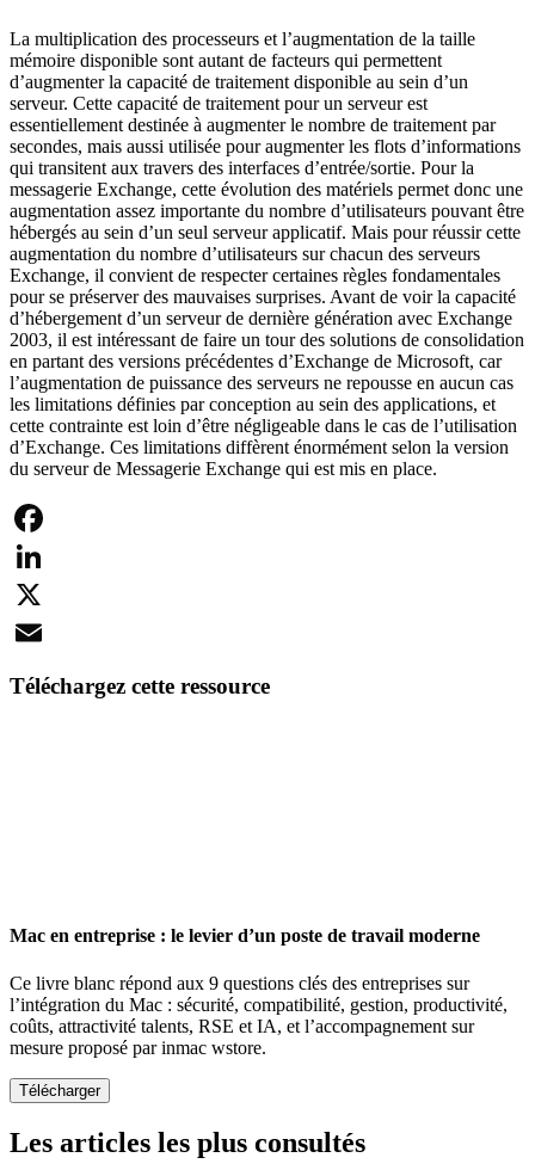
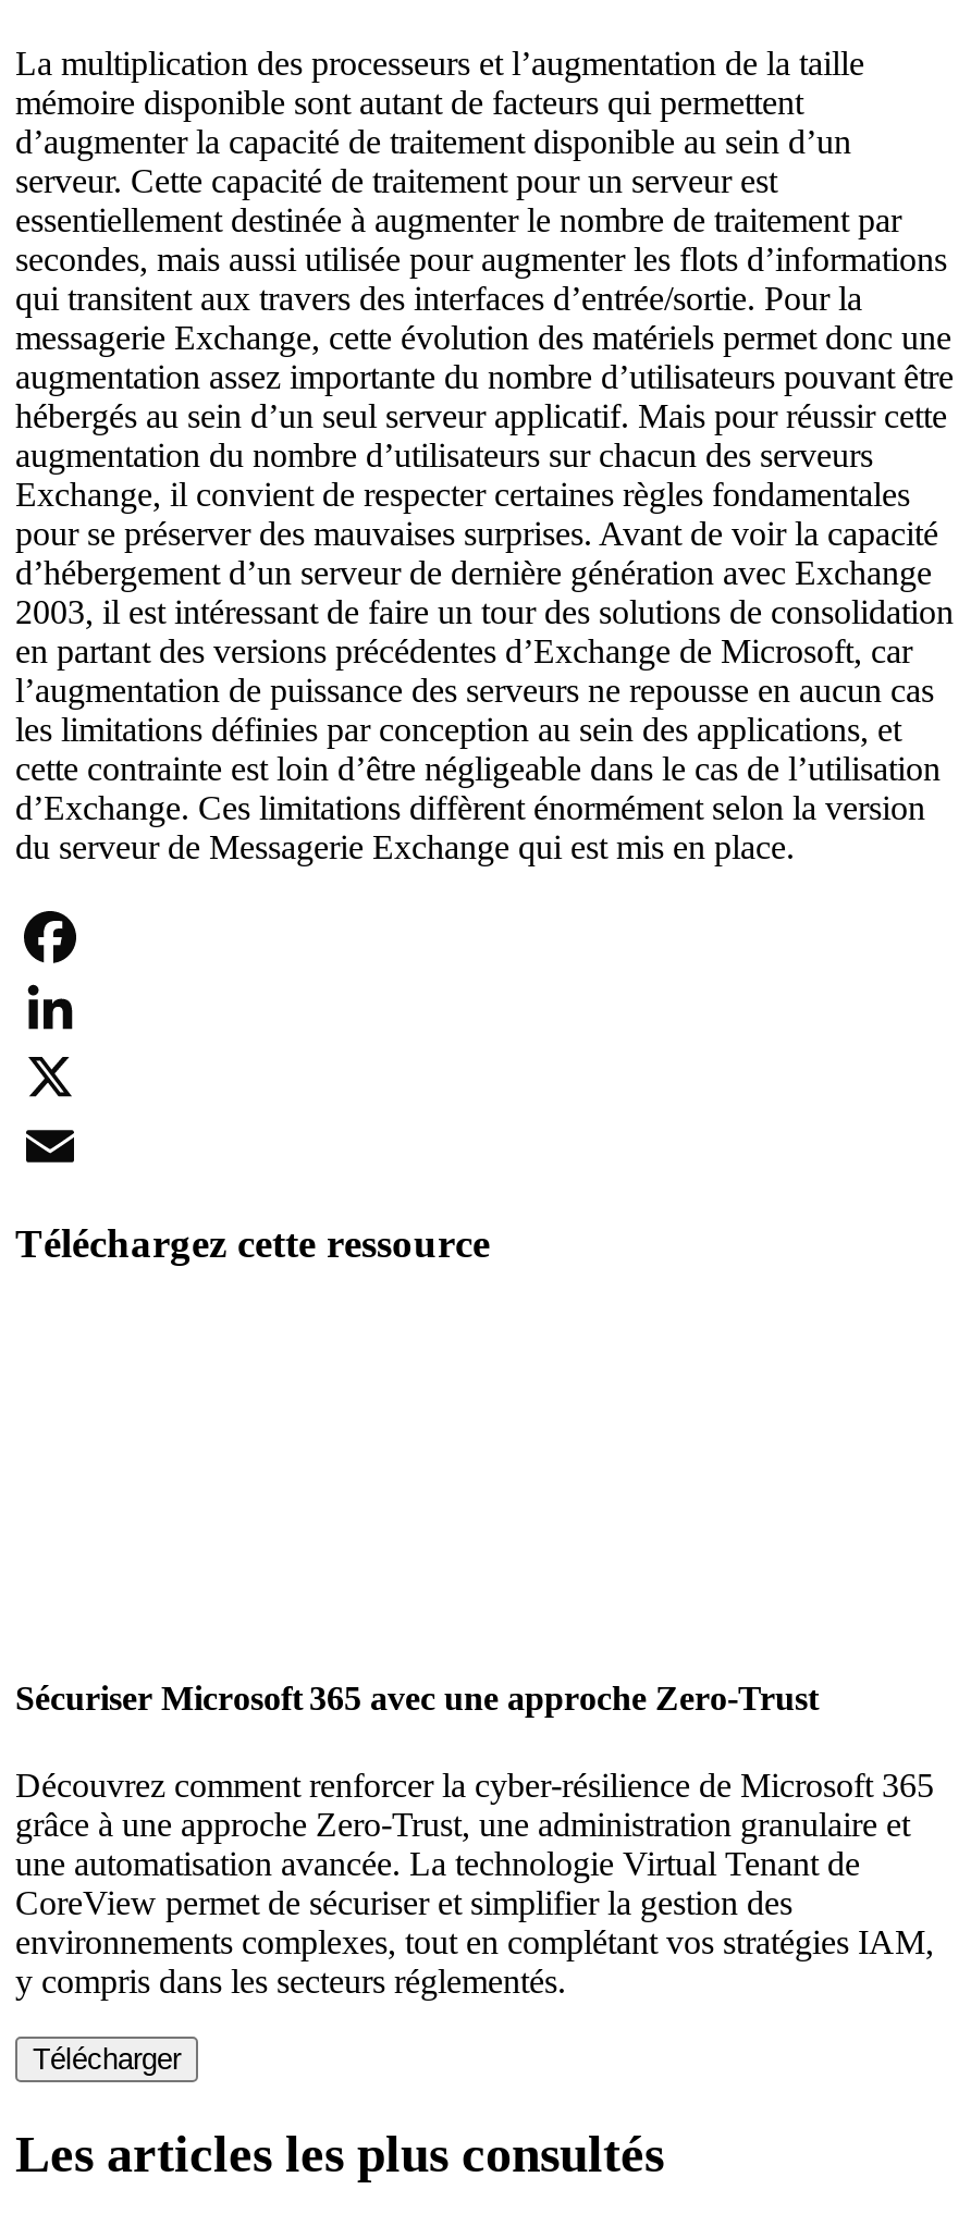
[10,926,480,946] Mac en entreprise : le levier d’un poste de travail moderne -> [15,1680,819,1717] Sécuriser Microsoft 365 avec une approche Zero-Trust
[10,973,508,1057] Ce livre blanc répond aux 9 questions clés des entreprises sur | l’intégration du Mac : sécurité, compatibilité, gestion, productivité, | coûts, attractivité talents, RSE et IA, et l’accompagnement sur | mesure proposé par inmac wstore. -> [15,1766,934,1999] Découvrez comment renforcer la cyber-résilience de Microsoft 365 | grâce à une approche Zero-Trust, une administration granulaire et | une automatisation avancée. La technologie Virtual Tenant de | CoreView permet de sécuriser et simplifier la gestion des | environnements complexes, tout en complétant vos stratégies IAM, | y compris dans les secteurs réglementés.

